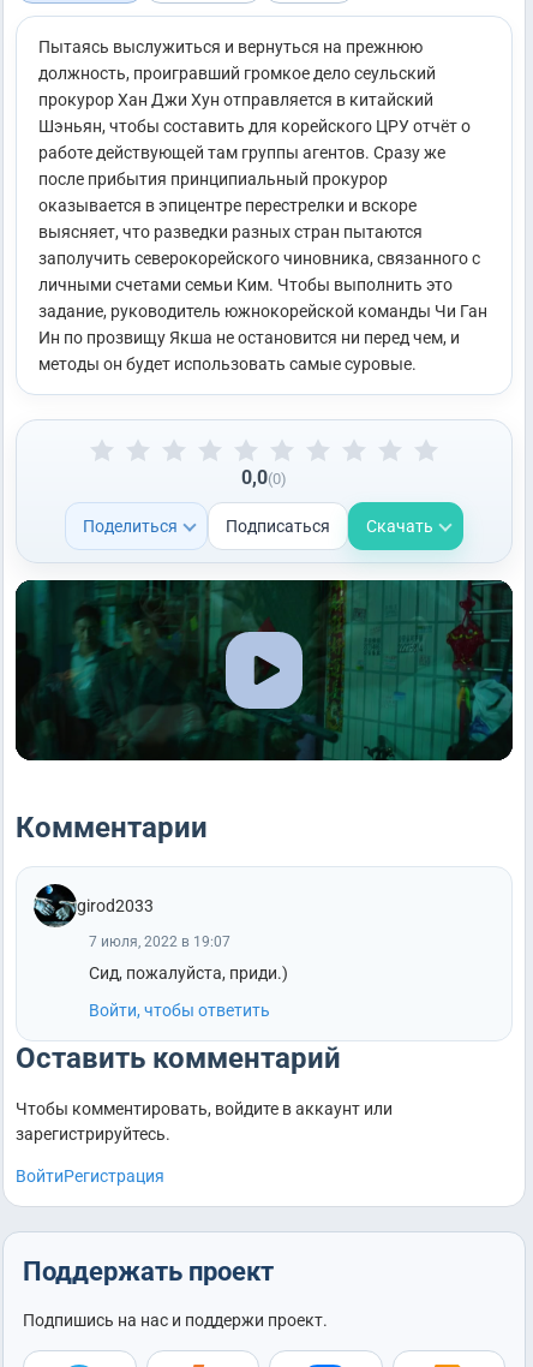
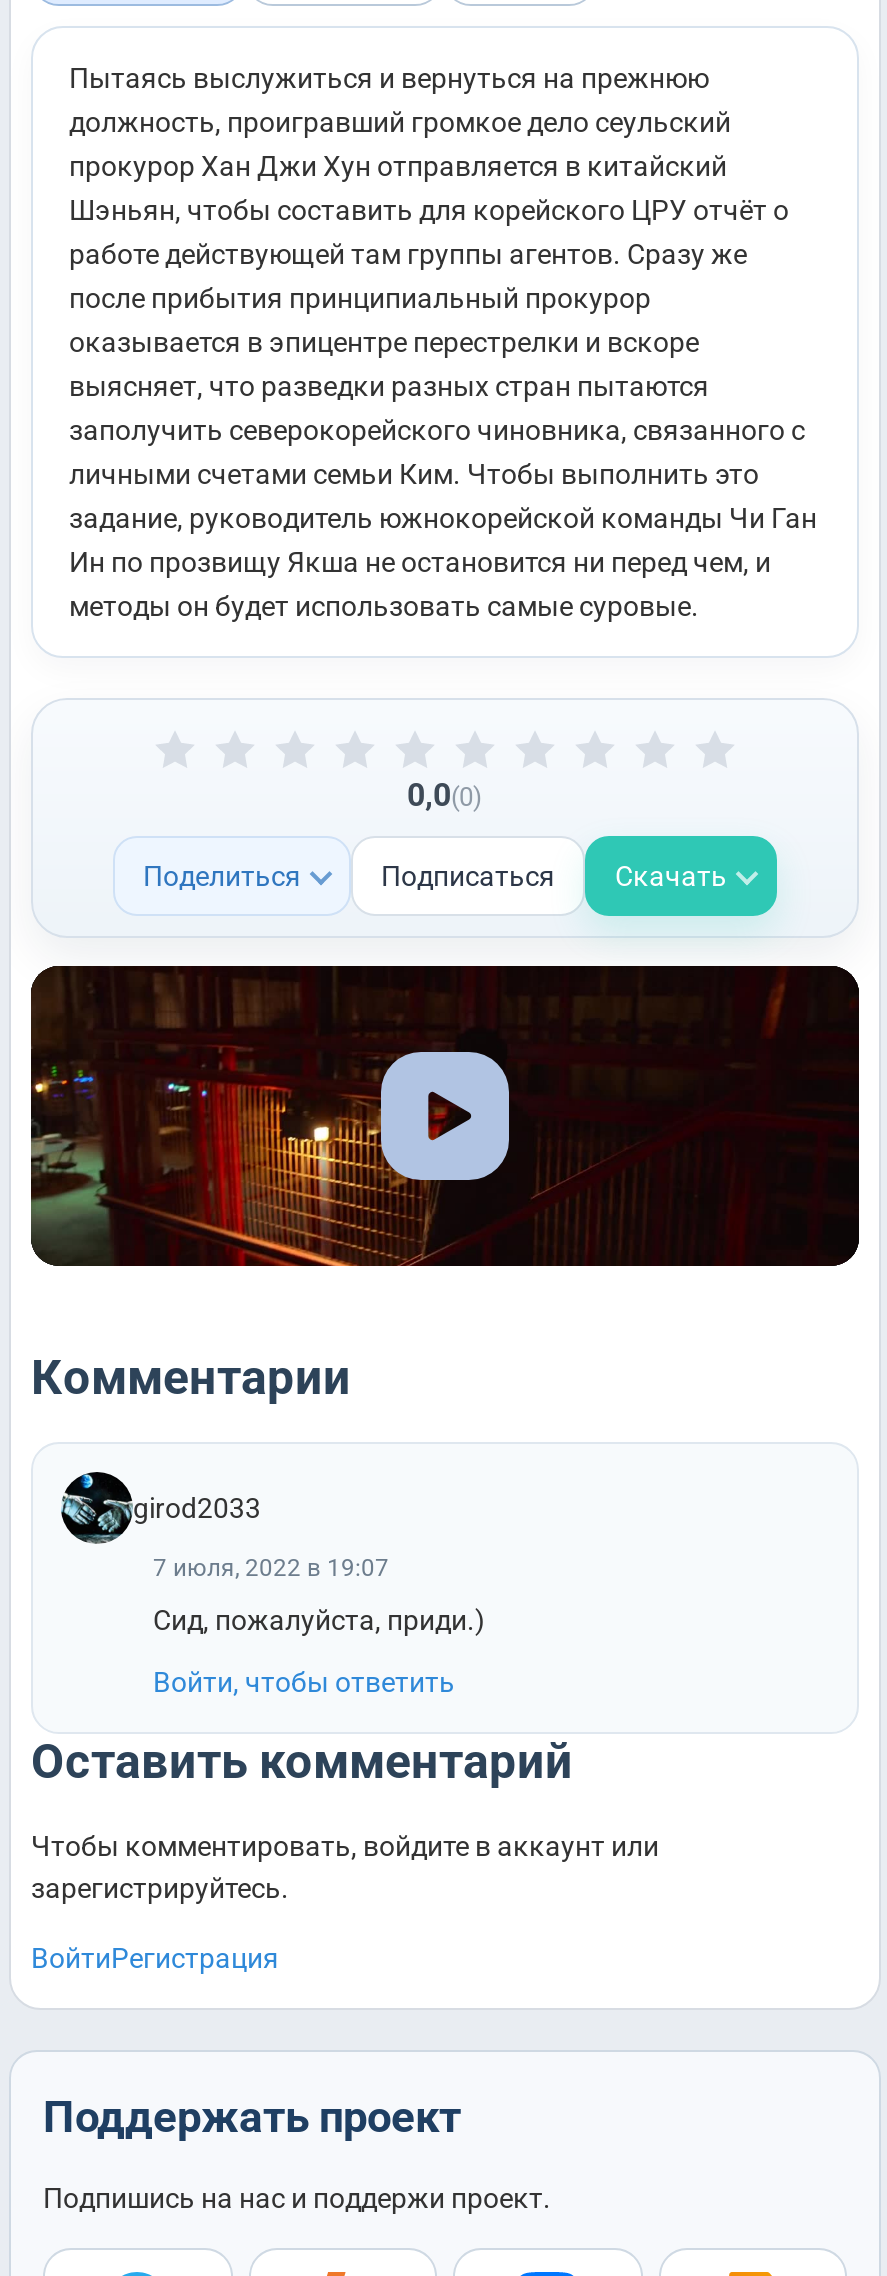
[14,580,513,762] [image] -> [29,966,859,1268] [image]

